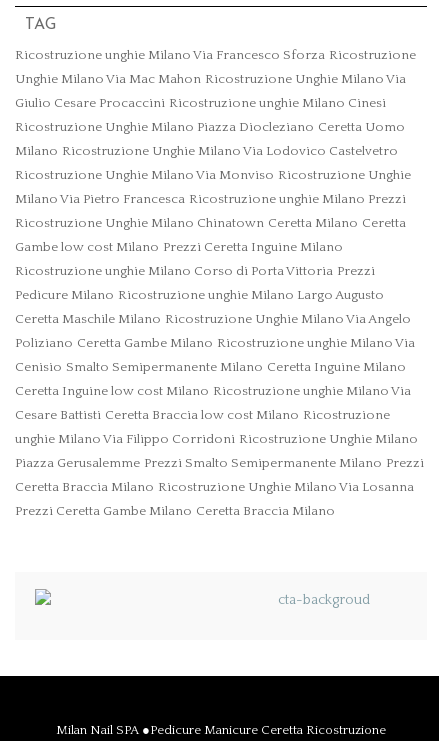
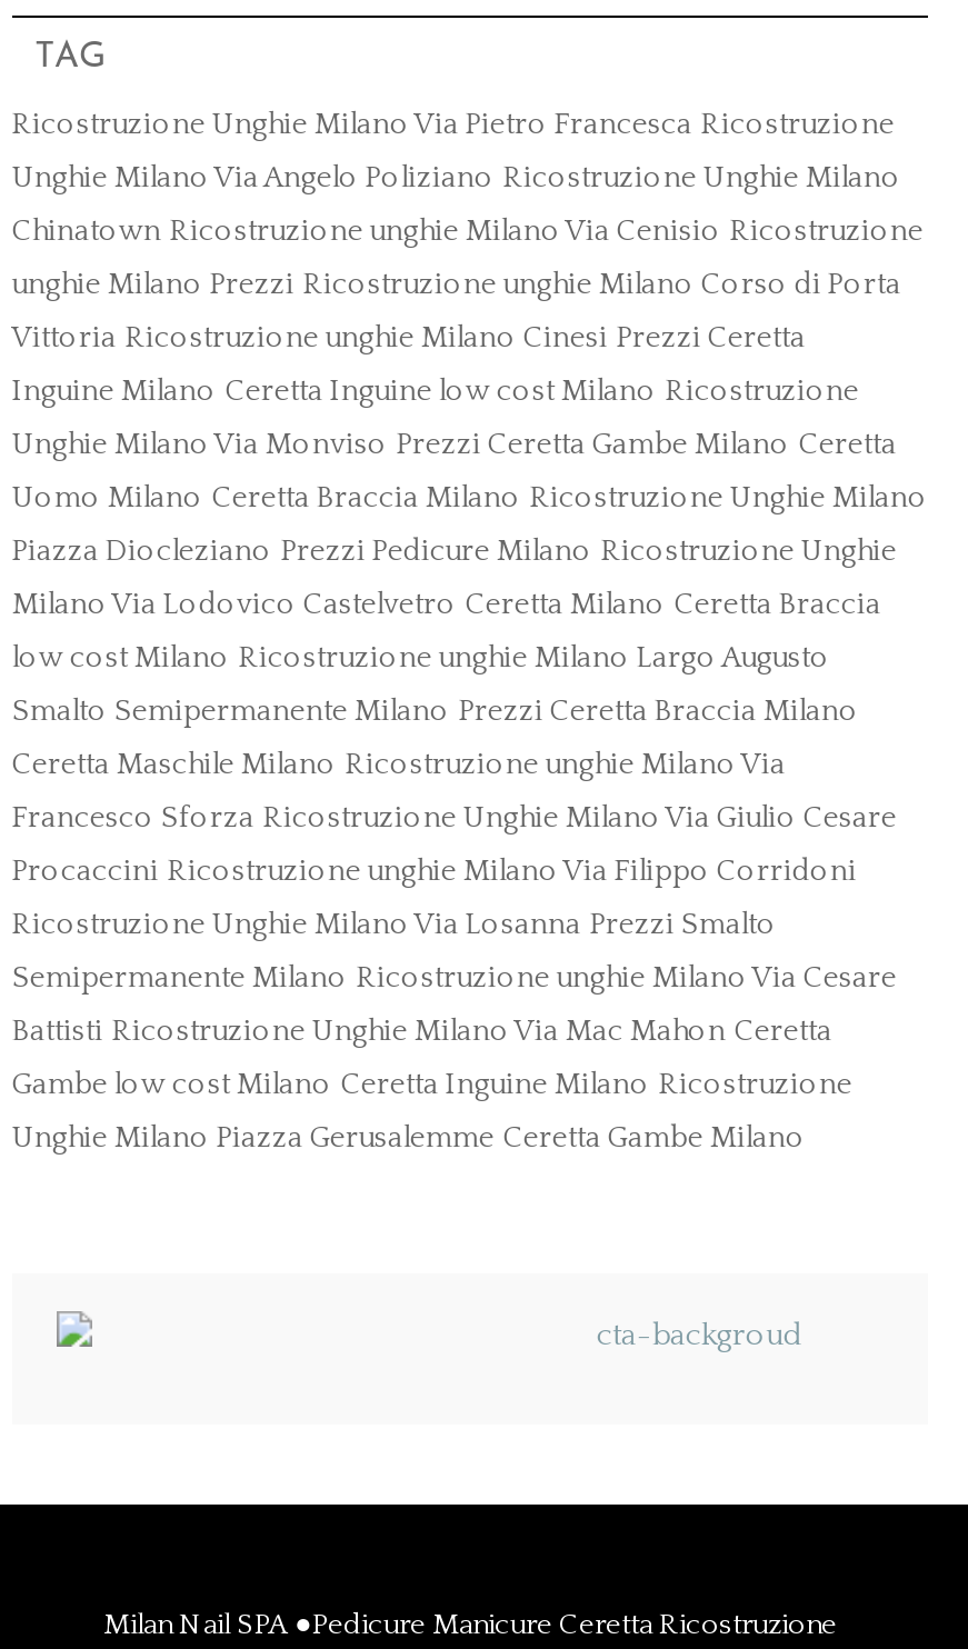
[15,48,416,62] Ricostruzione unghie Milano Via Francesco Sforza Ricostruzione -> [12,109,894,140] Ricostruzione Unghie Milano Via Pietro Francesca Ricostruzione
[15,72,406,86] Unghie Milano Via Mac Mahon Ricostruzione Unghie Milano Via -> [12,162,901,193] Unghie Milano Via Angelo Poliziano Ricostruzione Unghie Milano
[15,96,386,110] Giulio Cesare Procaccini Ricostruzione unghie Milano Cinesi -> [12,216,923,247] Chinatown Ricostruzione unghie Milano Via Cenisio Ricostruzione
[15,120,405,134] Ricostruzione Unghie Milano Piazza Diocleziano Ceretta Uomo -> [12,269,901,300] unghie Milano Prezzi Ricostruzione unghie Milano Corso di Porta
[15,144,398,158] Milano Ricostruzione Unghie Milano Via Lodovico Castelvetro -> [12,322,806,353] Vittoria Ricostruzione unghie Milano Cinesi Prezzi Ceretta
[15,168,411,182] Ricostruzione Unghie Milano Via Monviso Ricostruzione Unghie -> [12,376,859,407] Inguine Milano Ceretta Inguine low cost Milano Ricostruzione
[15,192,406,206] Milano Via Pietro Francesca Ricostruzione unghie Milano Prezzi -> [12,429,897,460] Unghie Milano Via Monviso Prezzi Ceretta Gambe Milano Ceretta
[15,216,406,230] Ricostruzione Unghie Milano Chinatown Ceretta Milano Ceretta -> [12,482,928,513] Uomo Milano Ceretta Braccia Milano Ricostruzione Unghie Milano
[15,240,343,254] Gambe low cost Milano Prezzi Ceretta Inguine Milano -> [12,536,897,567] Piazza Diocleziano Prezzi Pedicure Milano Ricostruzione Unghie
[15,264,375,278] Ricostruzione unghie Milano Corso di Porta Vittoria Prezzi -> [12,589,881,620] Milano Via Lodovico Castelvetro Ceretta Milano Ceretta Braccia
[15,288,384,302] Pedicure Milano Ricostruzione unghie Milano Largo Augusto -> [12,642,830,673] low cost Milano Ricostruzione unghie Milano Largo Augusto
[15,312,411,326] Ceretta Maschile Milano Ricostruzione Unghie Milano Via Angelo -> [12,696,859,727] Smalto Semipermanente Milano Prezzi Ceretta Braccia Milano
[15,336,415,350] Poliziano Ceretta Gambe Milano Ricostruzione unghie Milano Via -> [12,749,786,780] Ceretta Maschile Milano Ricostruzione unghie Milano Via
[15,360,406,374] Cenisio Smalto Semipermanente Milano Ceretta Inguine Milano -> [12,802,897,833] Francesco Sforza Ricostruzione Unghie Milano Via Giulio Cesare
[15,384,411,398] Ceretta Inguine low cost Milano Ricostruzione unghie Milano Via -> [12,856,857,887] Procaccini Ricostruzione unghie Milano Via Filippo Corridoni
[15,408,390,422] Cesare Battisti Ceretta Braccia low cost Milano Ricostruzione -> [12,909,777,940] Ricostruzione Unghie Milano Via Losanna Prezzi Smalto
[15,432,418,446] unghie Milano Via Filippo Corridoni Ricostruzione Unghie Milano -> [12,962,897,993] Semipermanente Milano Ricostruzione unghie Milano Via Cesare
[15,456,424,470] Piazza Gerusalemme Prezzi Smalto Semipermanente Milano Prezzi -> [12,1016,832,1047] Battisti Ricostruzione Unghie Milano Via Mac Mahon Ceretta
[15,480,414,494] Ceretta Braccia Milano Ricostruzione Unghie Milano Via Losanna -> [12,1069,852,1100] Gambe low cost Milano Ceretta Inguine Milano Ricostruzione
[15,504,335,518] Prezzi Ceretta Gambe Milano Ceretta Braccia Milano -> [12,1122,806,1153] Unghie Milano Piazza Gerusalemme Ceretta Gambe Milano

